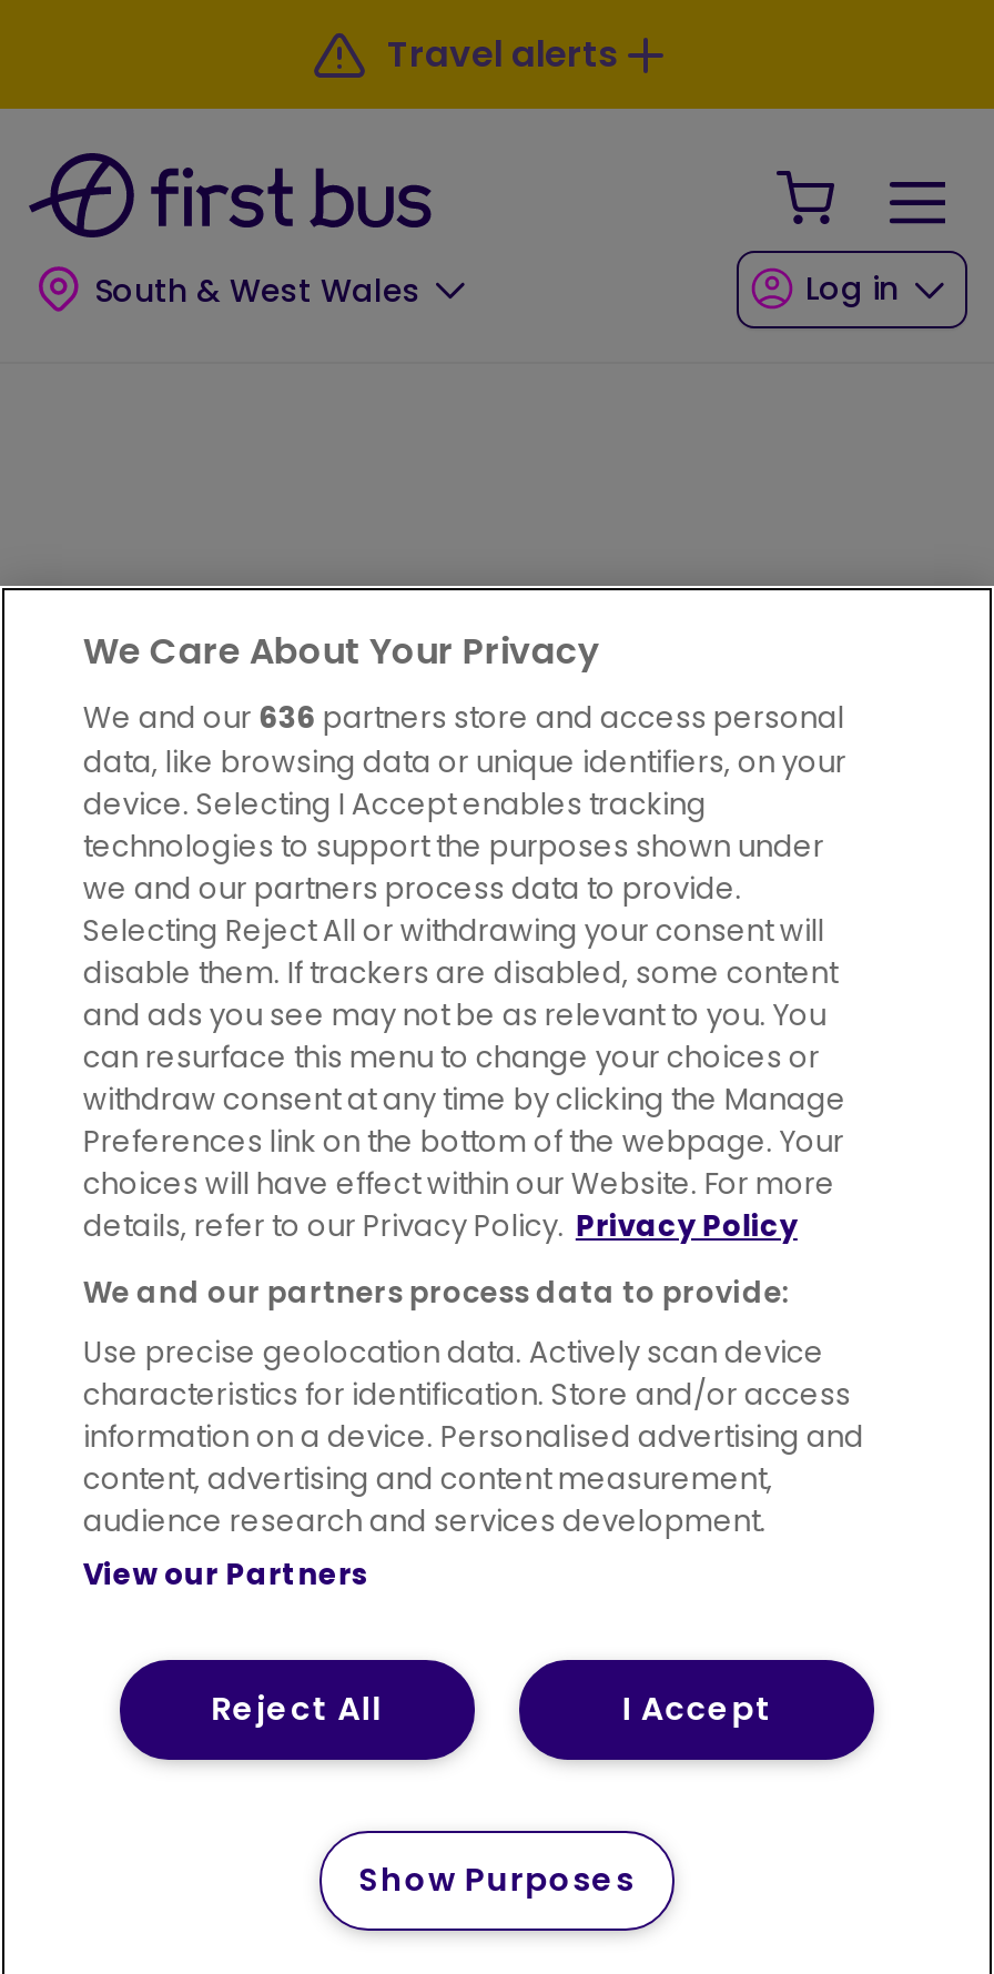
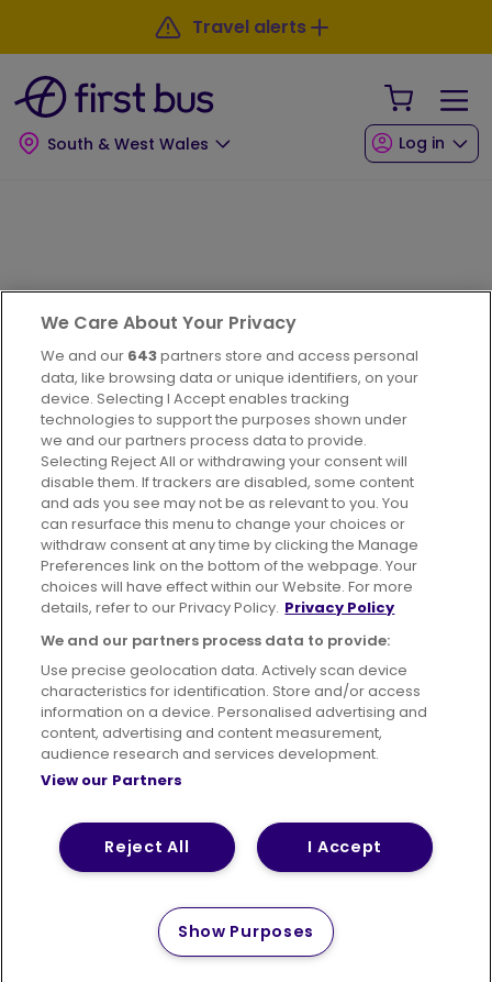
[83,697,844,739] We and our 636 partners store and access personal -> [41,345,419,366] We and our 643 partners store and access personal

